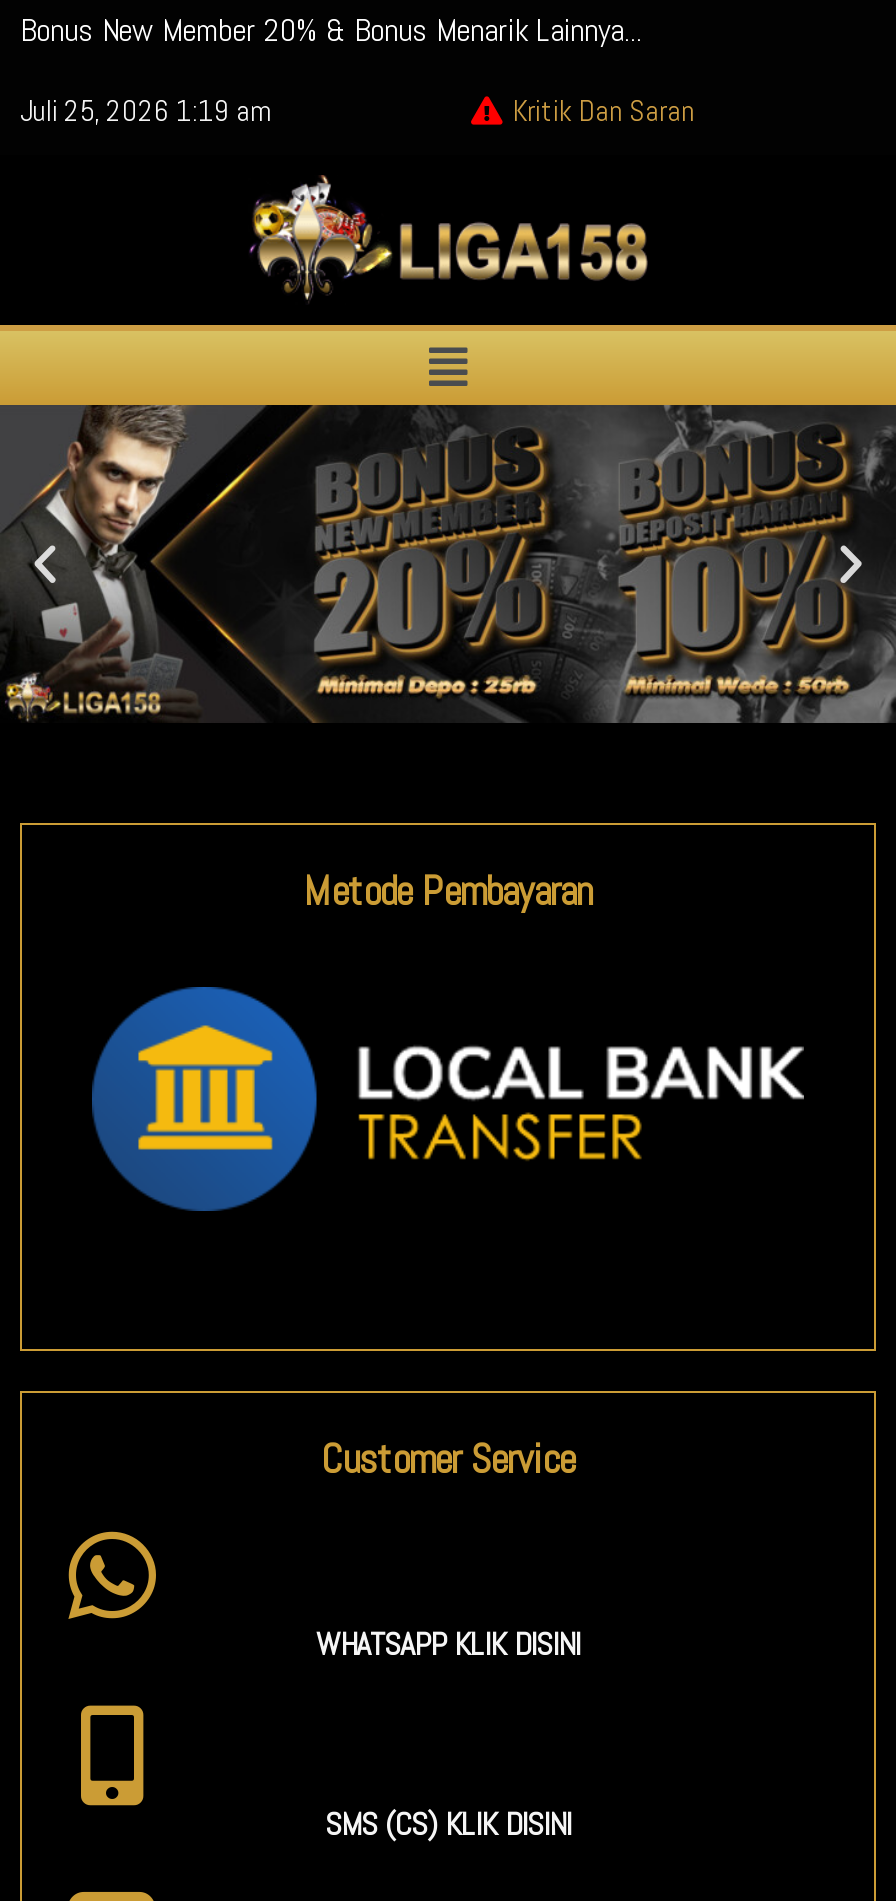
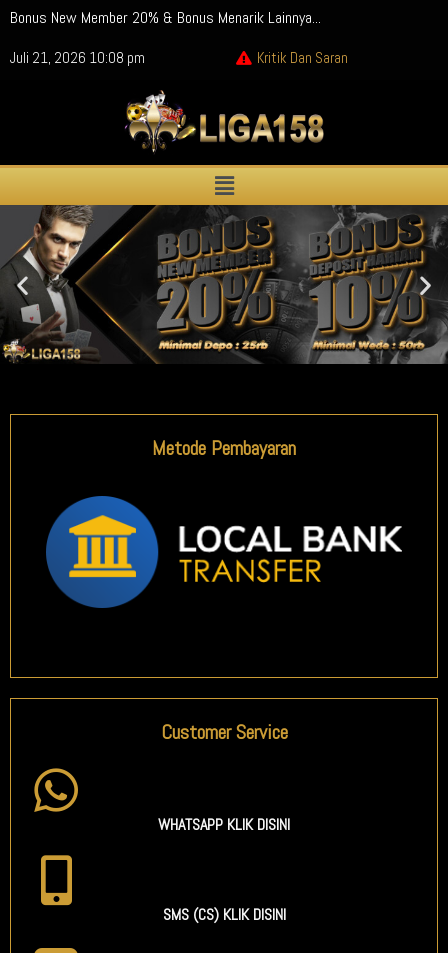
[20,93,272,129] Juli 25, 2026 1:19 am -> [10,49,145,67] Juli 21, 2026 10:08 pm

